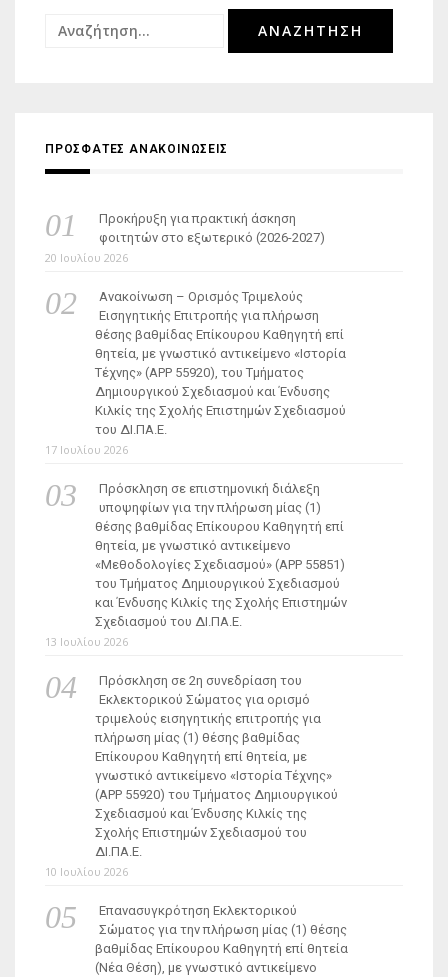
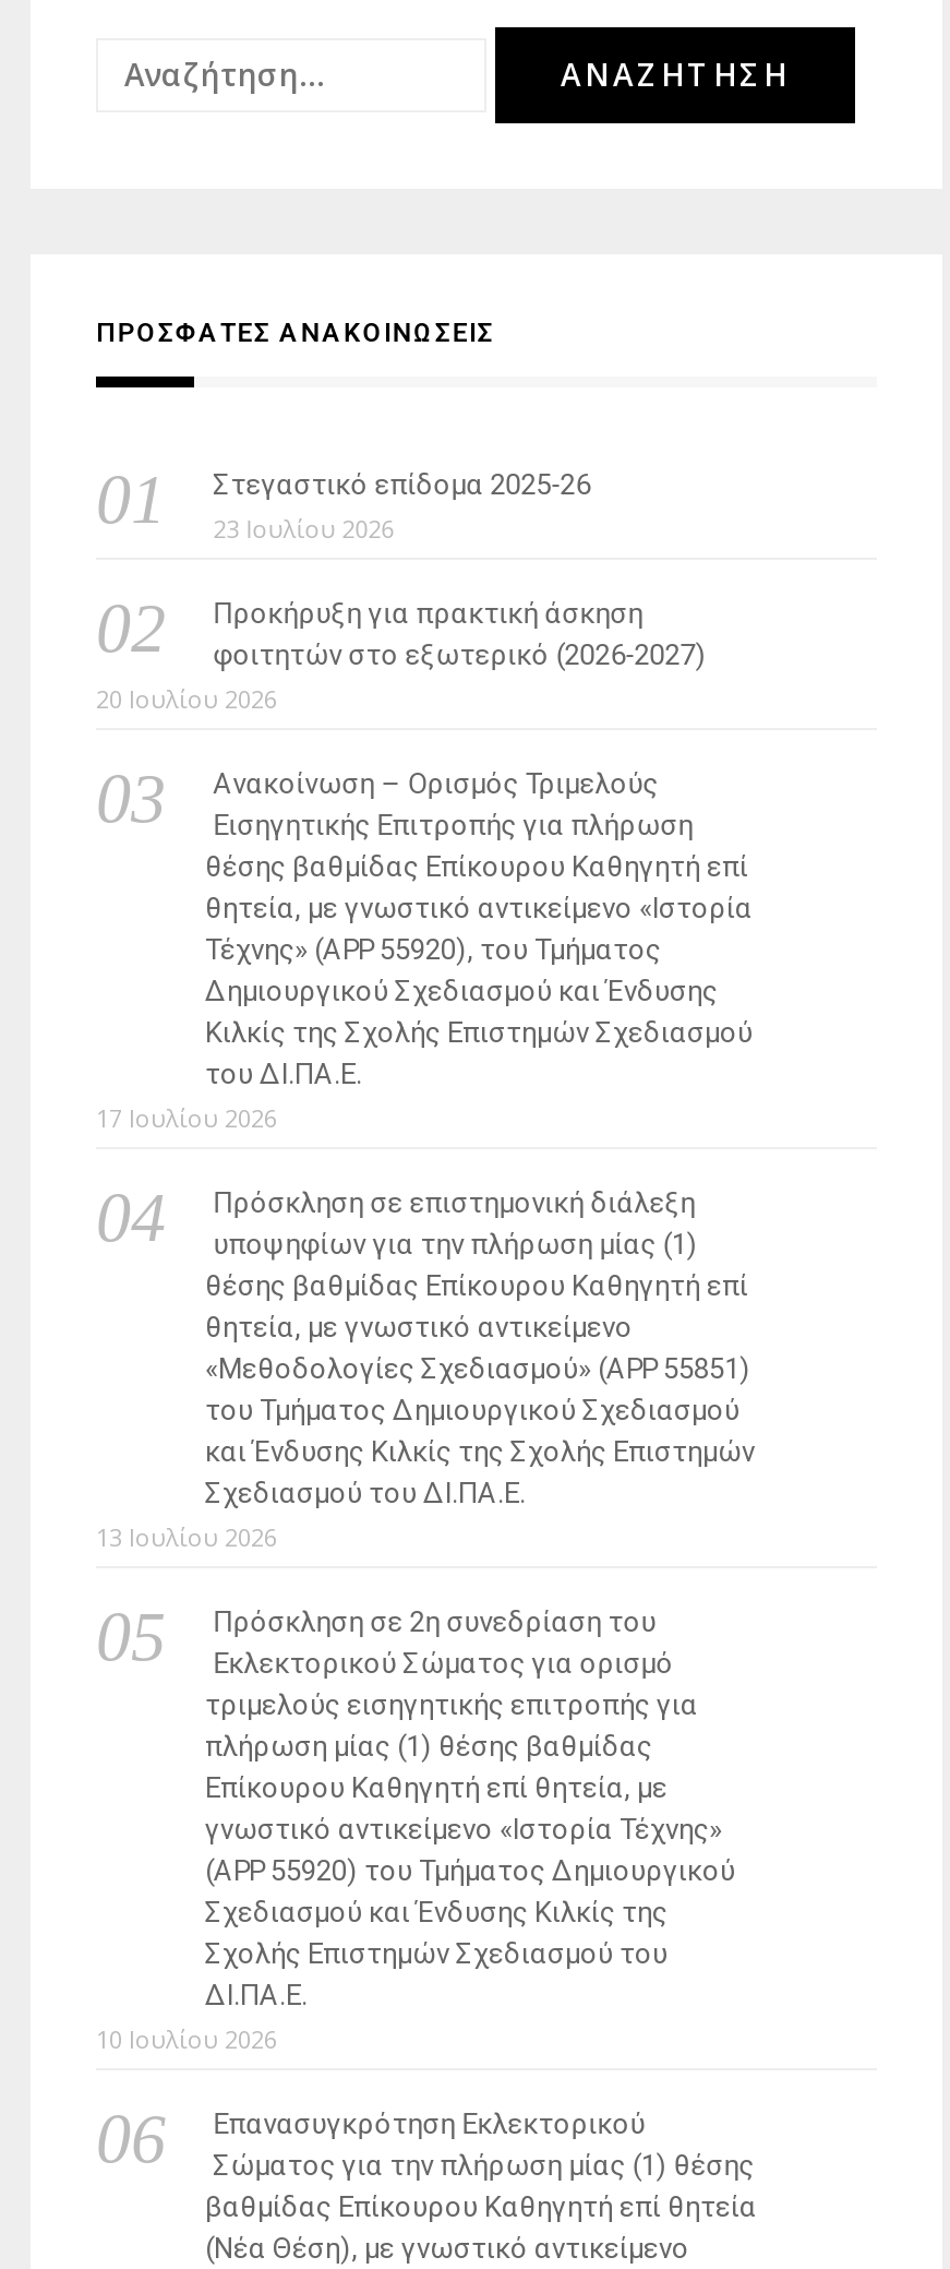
none -> [213,468,591,545] Στεγαστικό επίδομα 2025-26 | 23 Ιουλίου 2026

